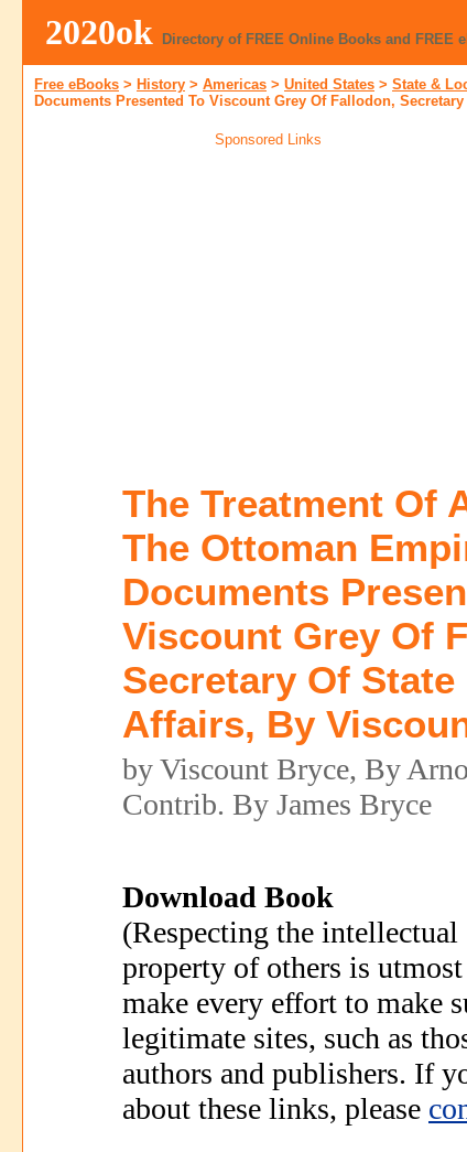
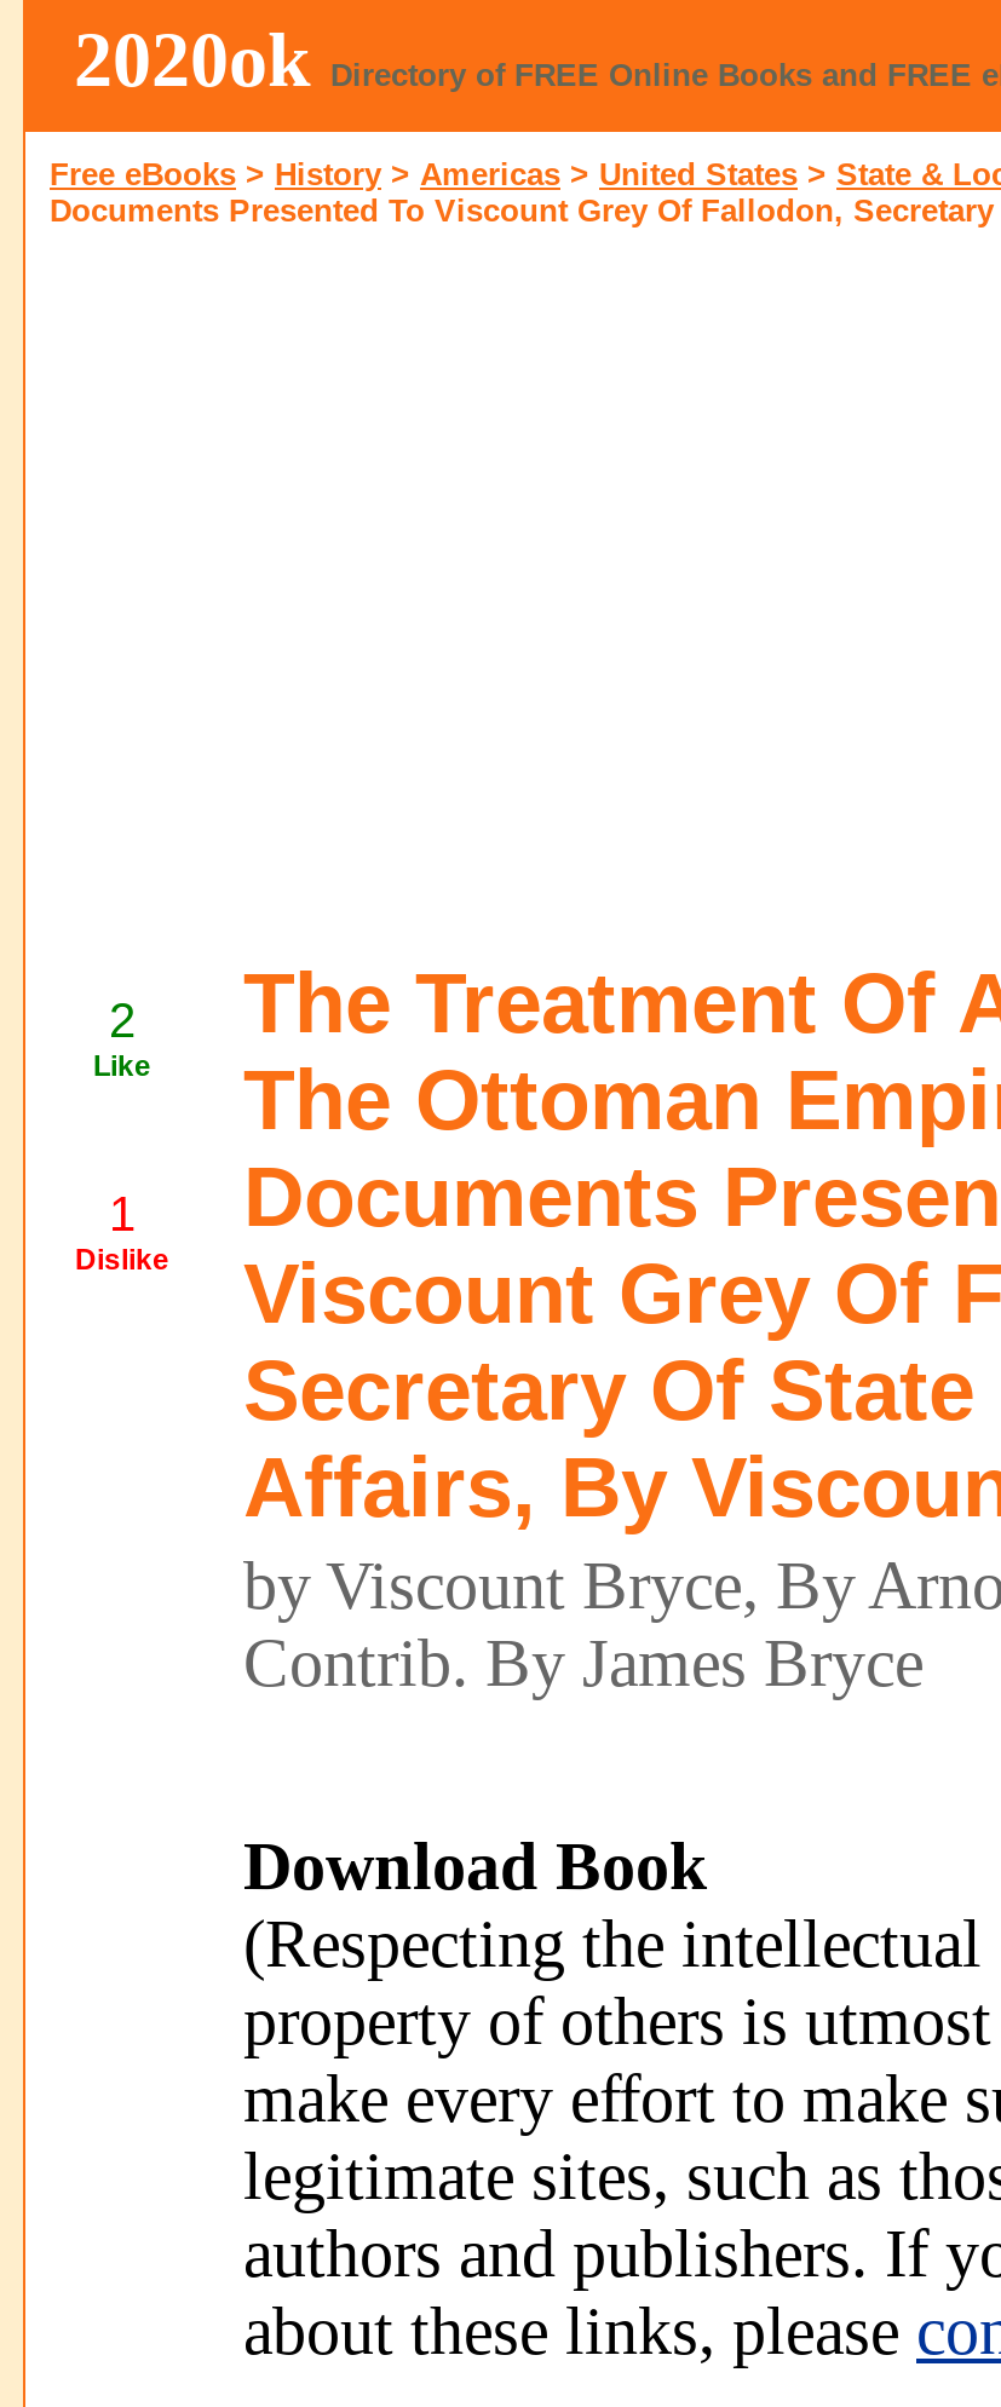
[215,131,322,148] Sponsored Links -> [75,994,169,1277] 2 | Like | 1 | Dislike

